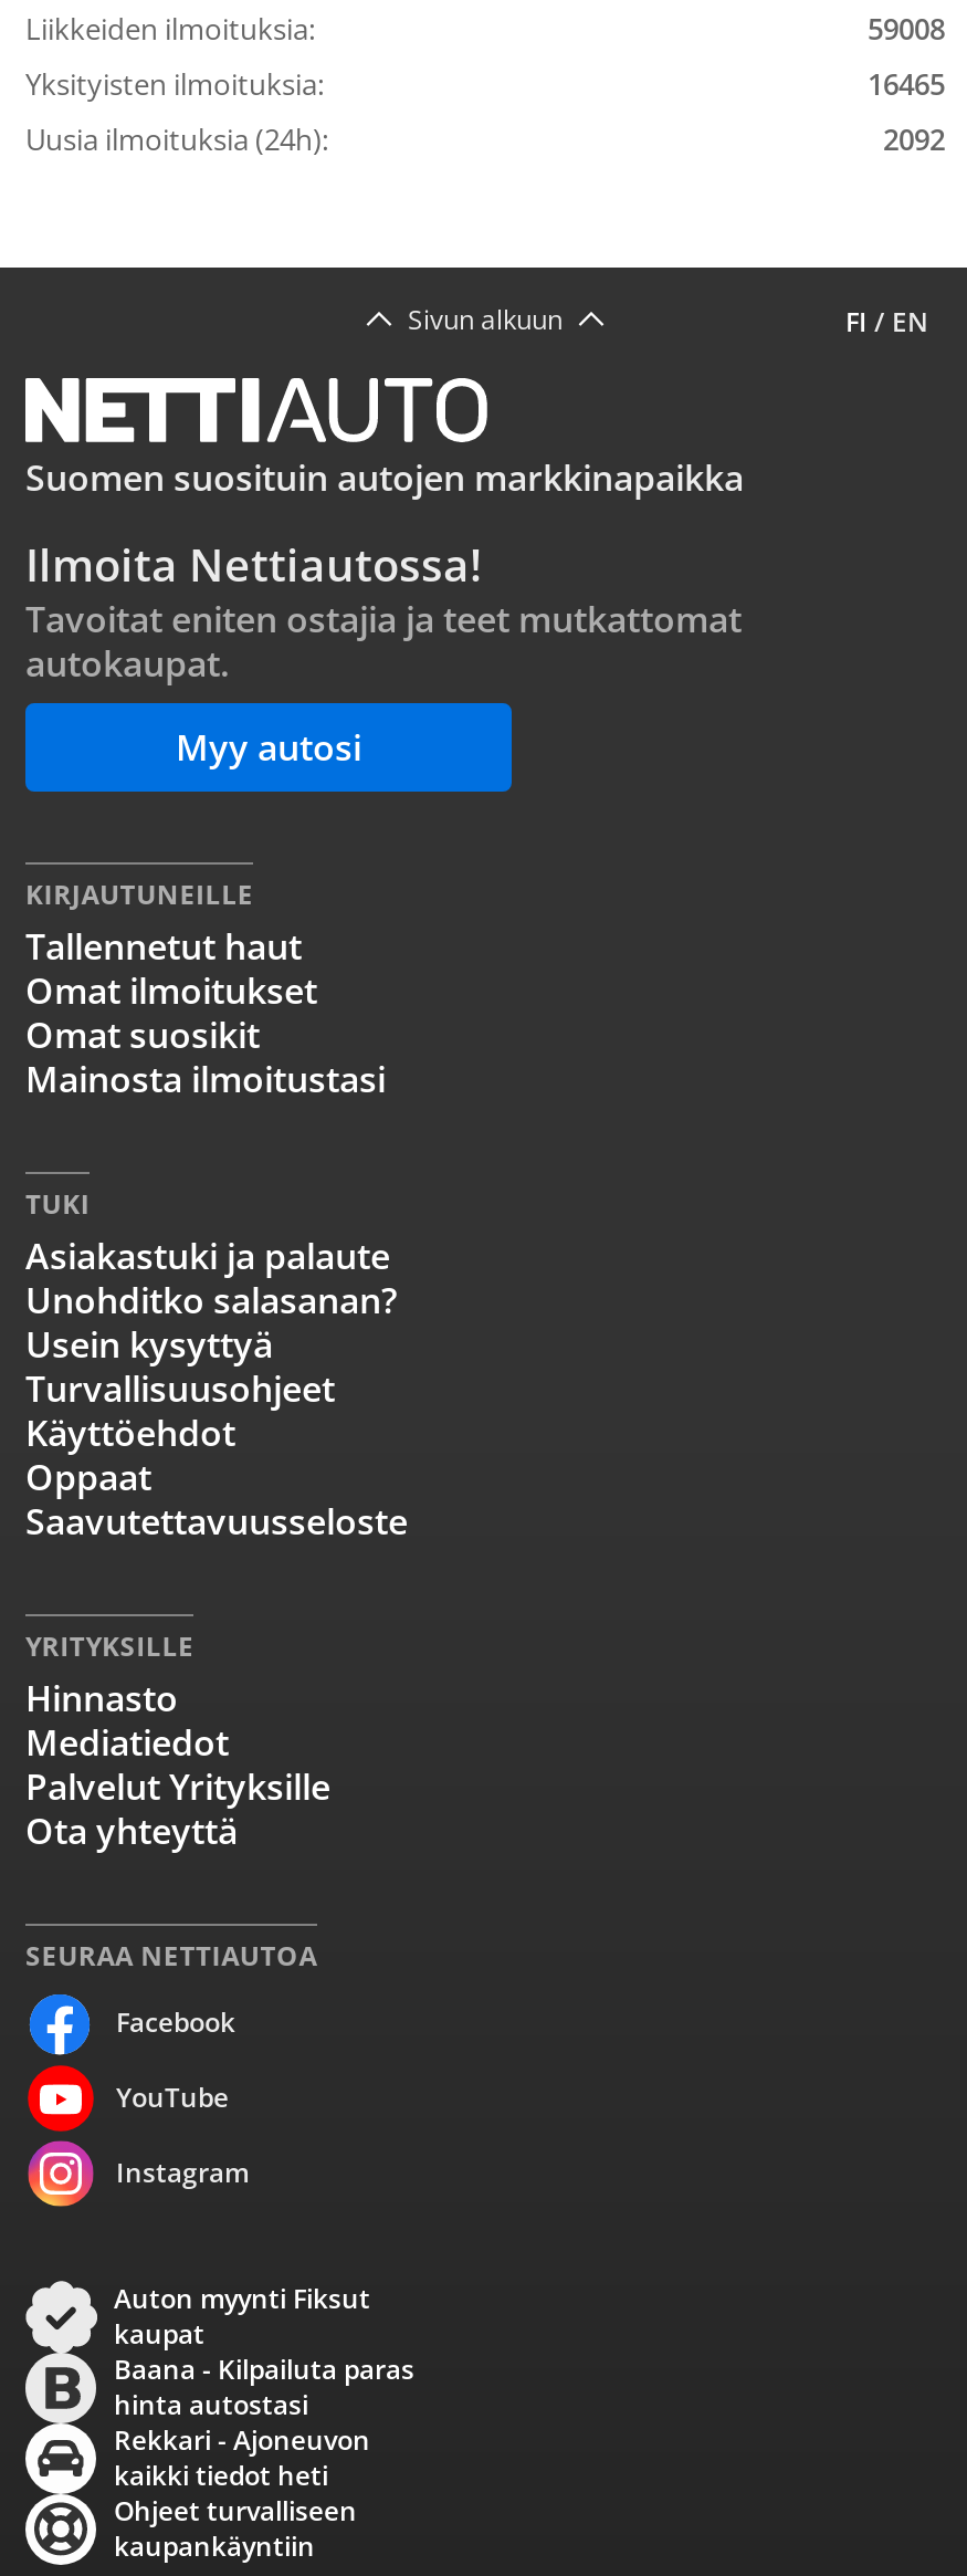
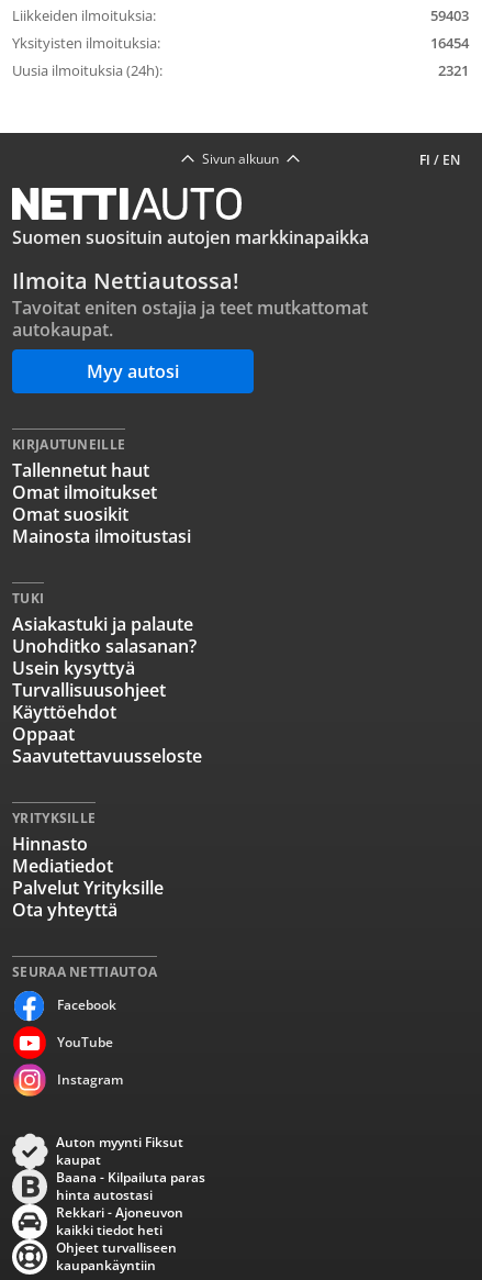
[868,10,945,50] 59008 -> [430,6,469,26] 59403
[868,65,945,105] 16465 -> [430,34,469,53] 16454
[883,121,945,160] 2092 -> [438,61,469,81] 2321

